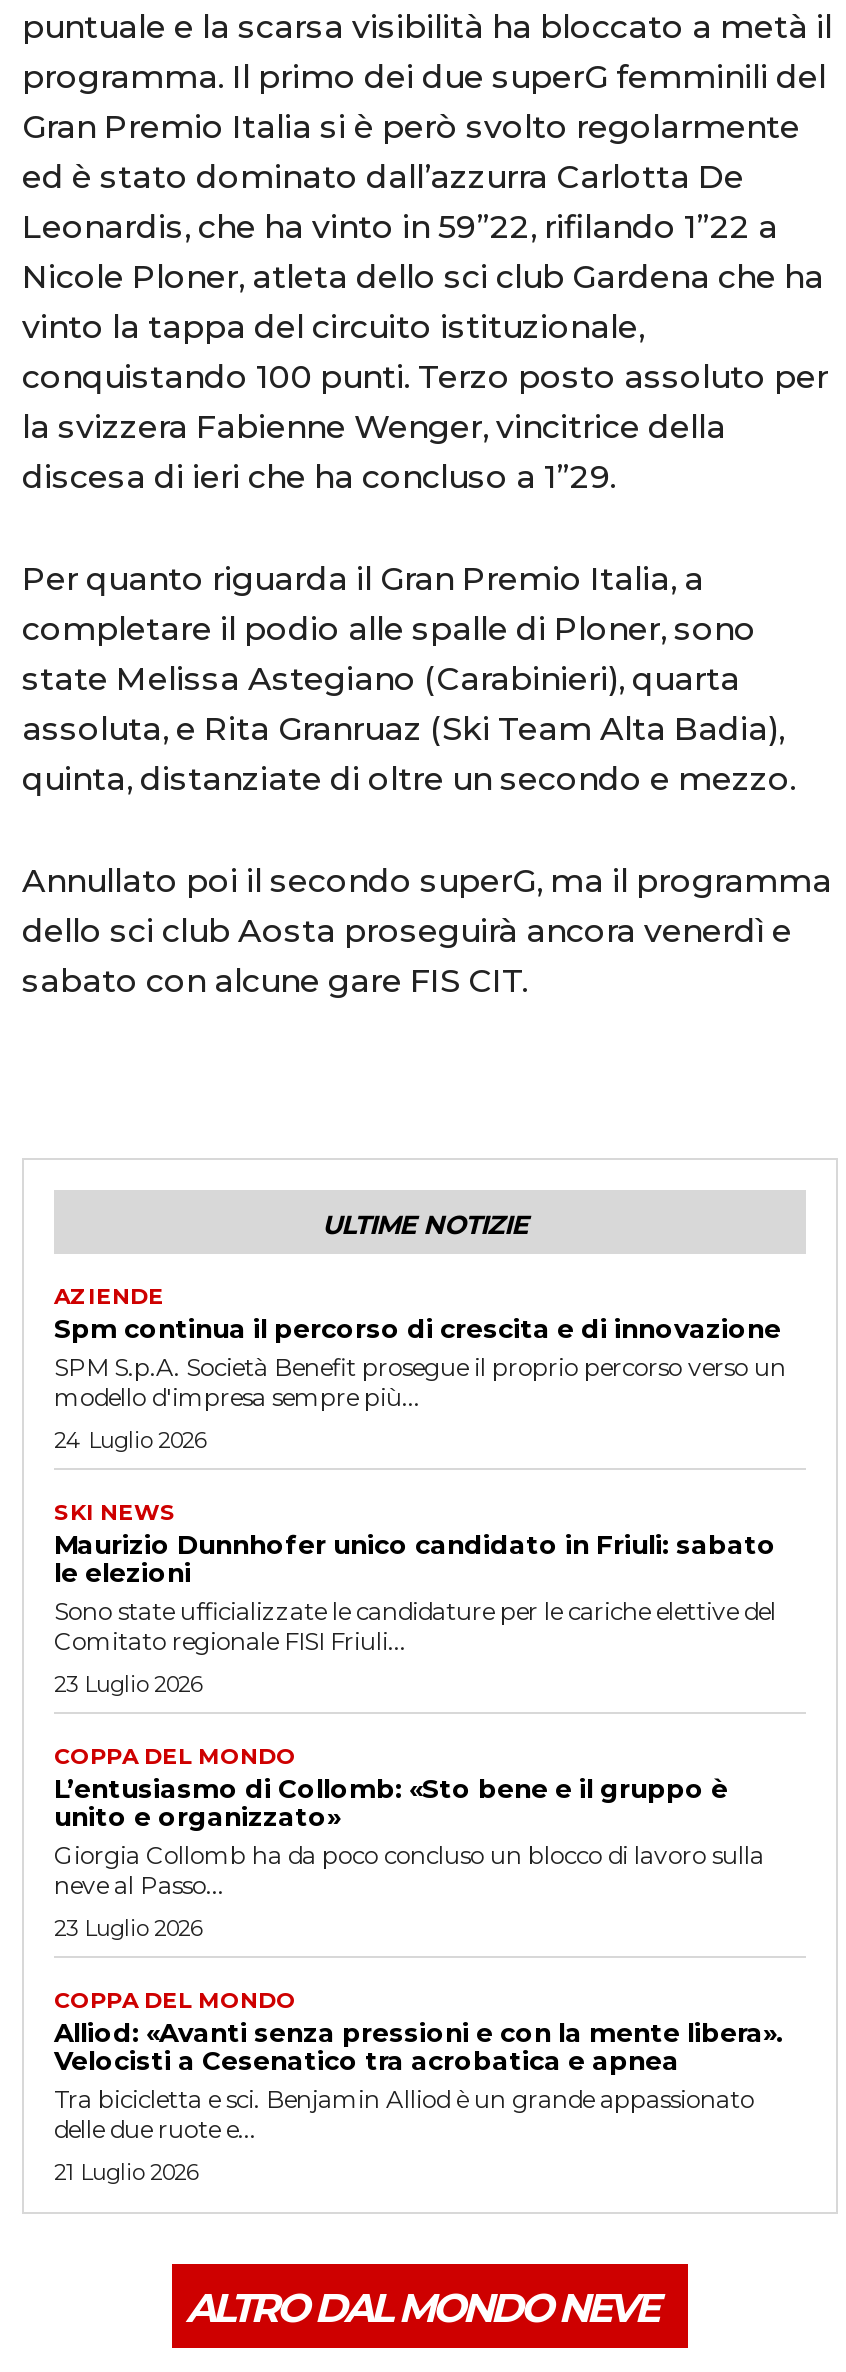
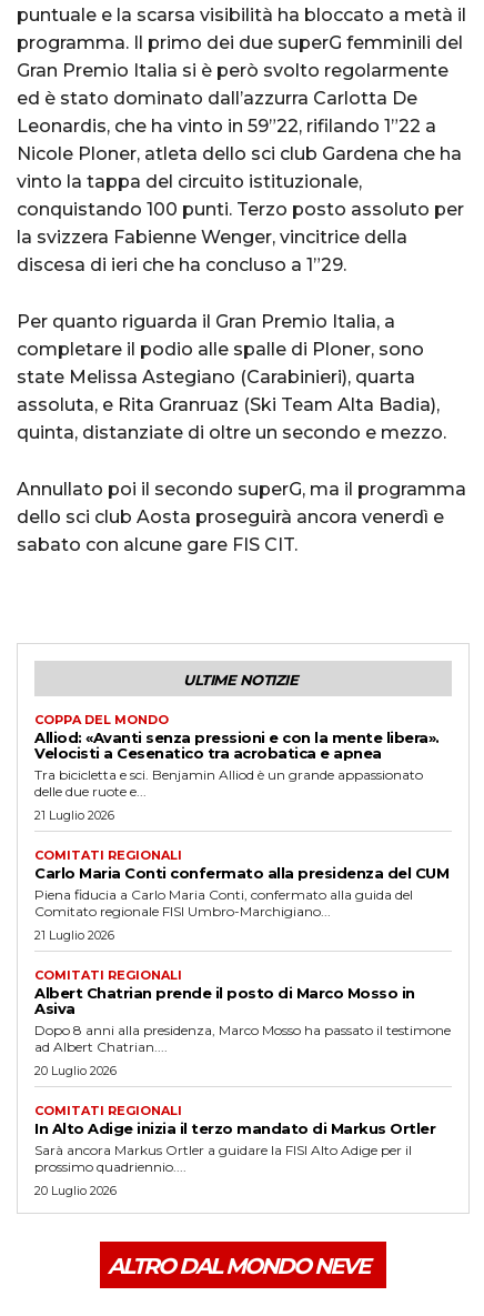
[54,1282,786,1942] AZIENDE | Spm continua il percorso di crescita e di innovazione | SPM S.p.A. Società Benefit prosegue il proprio percorso verso un | modello d'impresa sempre più... | 24 Luglio 2026 | SKI NEWS | Maurizio Dunnhofer unico candidato in Friuli: sabato | le elezioni | Sono state ufficializzate le candidature per le cariche elettive del | Comitato regionale FISI Friuli... | 23 Luglio 2026 | COPPA DEL MONDO | L’entusiasmo di Collomb: «Sto bene e il gruppo è | unito e organizzato» | Giorgia Collomb ha da poco concluso un blocco di lavoro sulla | neve al Passo... | 23 Luglio 2026 -> none
moved [54,1986,783,2186] -> [34,712,439,823]: COPPA DEL MONDO | Alliod: «Avanti senza pressioni e con la mente libera». | Velocisti a Cesenatico tra acrobatica e apnea | Tra bicicletta e sci. Benjamin Alliod è un grande appassionato | delle due ruote e... | 21 Luglio 2026
none -> [34,847,451,1198] COMITATI REGIONALI | Carlo Maria Conti confermato alla presidenza del CUM | Piena fiducia a Carlo Maria Conti, confermato alla guida del | Comitato regionale FISI Umbro-Marchigiano... | 21 Luglio 2026 | COMITATI REGIONALI | Albert Chatrian prende il posto di Marco Mosso in | Asiva | Dopo 8 anni alla presidenza, Marco Mosso ha passato il testimone | ad Albert Chatrian.... | 20 Luglio 2026 | COMITATI REGIONALI | In Alto Adige inizia il terzo mandato di Markus Ortler | Sarà ancora Markus Ortler a guidare la FISI Alto Adige per il | prossimo quadriennio.... | 20 Luglio 2026

